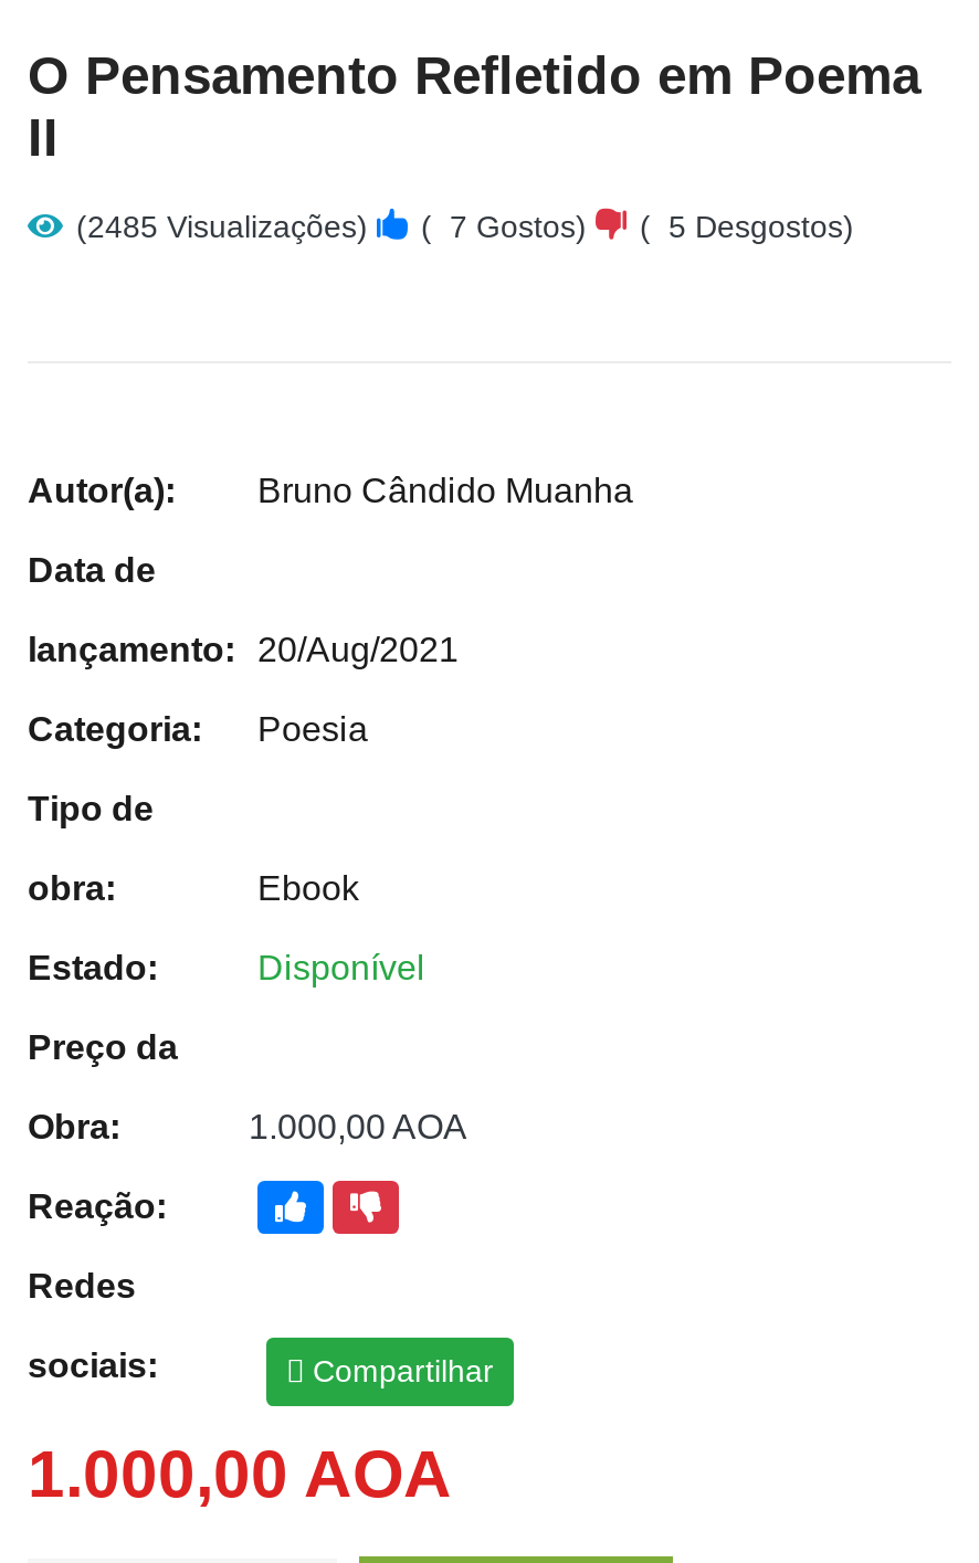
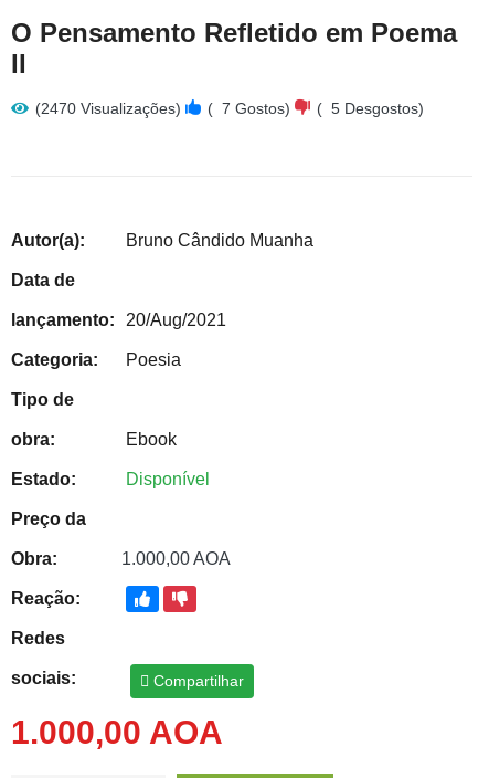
[76,209,368,244] (2485 Visualizações) -> [35,99,181,117] (2470 Visualizações)

